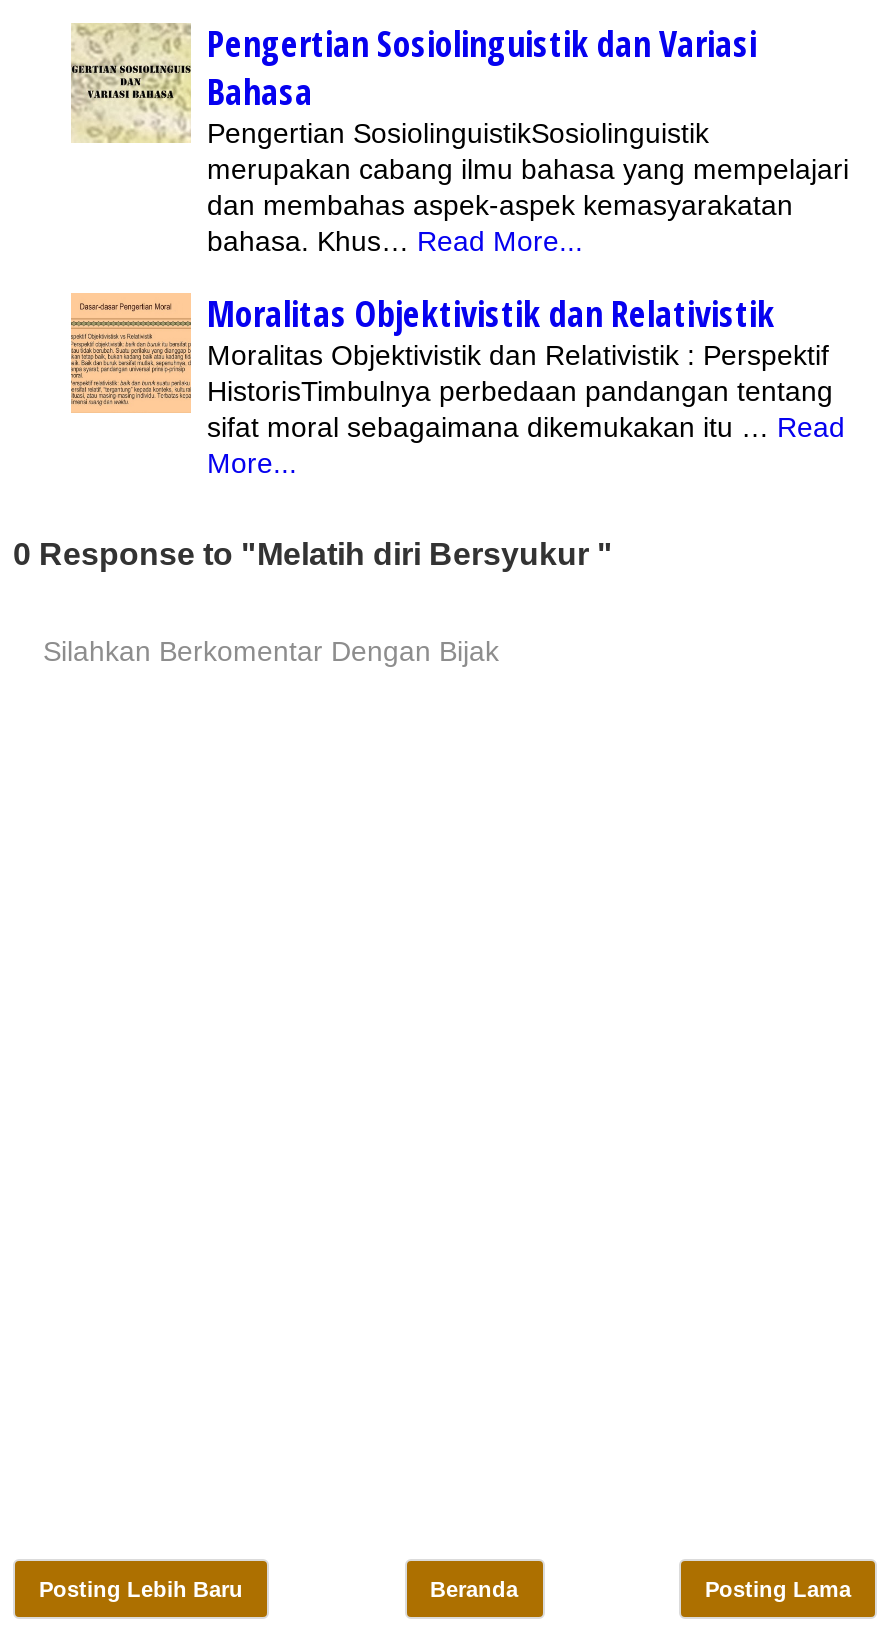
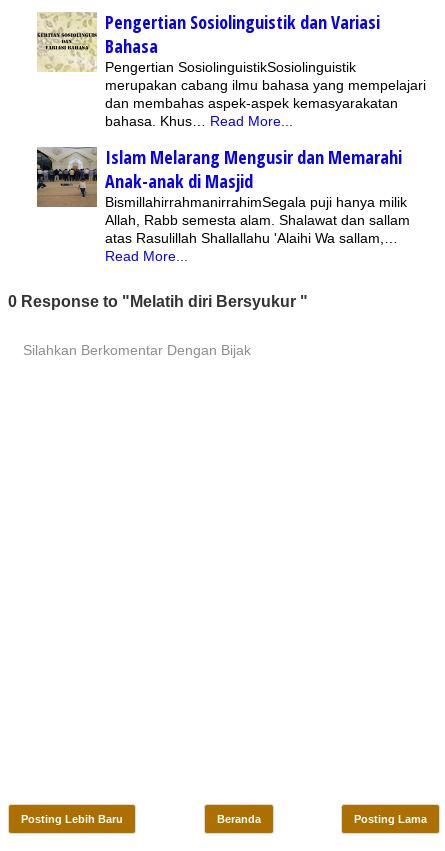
[69,290,845,480] [image] | Moralitas Objektivistik dan Relativistik | Moralitas Objektivistik dan Relativistik : Perspektif | HistorisTimbulnya perbedaan pandangan tentang | sifat moral sebagaimana dikemukakan itu … Read | More... -> [36,145,410,264] [image] | Islam Melarang Mengusir dan Memarahi | Anak-anak di Masjid | BismillahirrahmanirrahimSegala puji hanya milik | Allah, Rabb semesta alam. Shalawat dan sallam | atas Rasulillah Shallallahu 'Alaihi Wa sallam,… | Read More...

